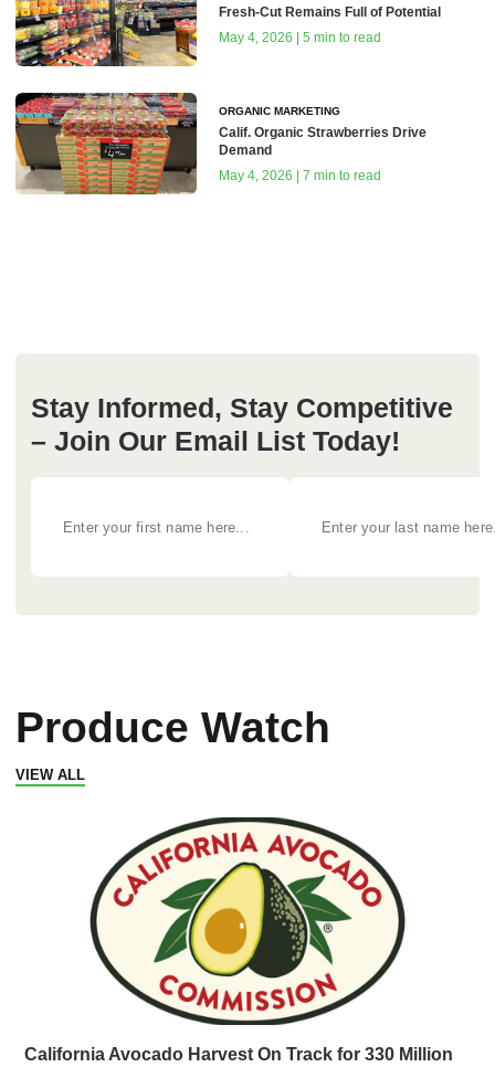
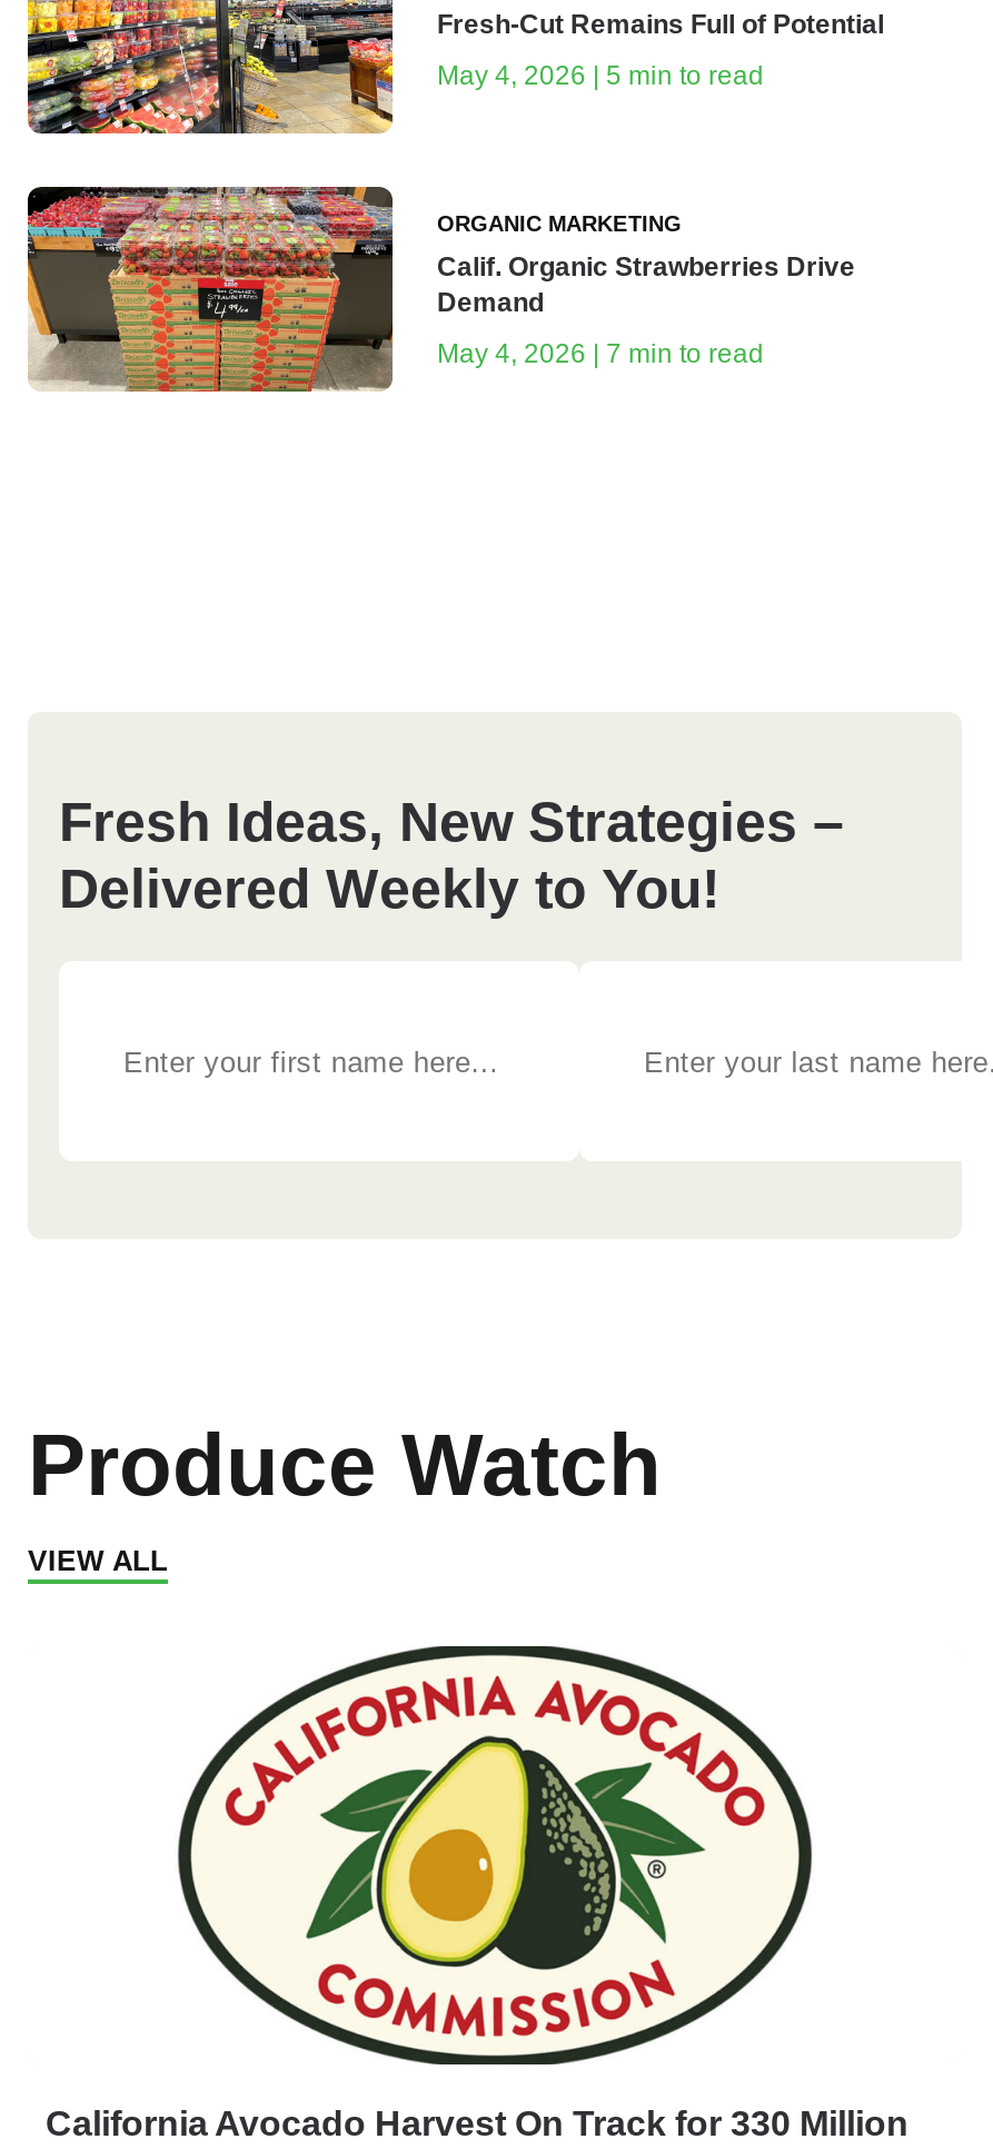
[31,392,453,456] Stay Informed, Stay Competitive | – Join Our Email List Today! -> [59,790,844,919] Fresh Ideas, New Strategies – | Delivered Weekly to You!

